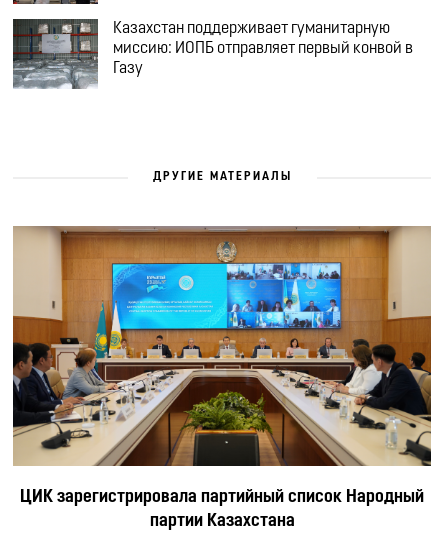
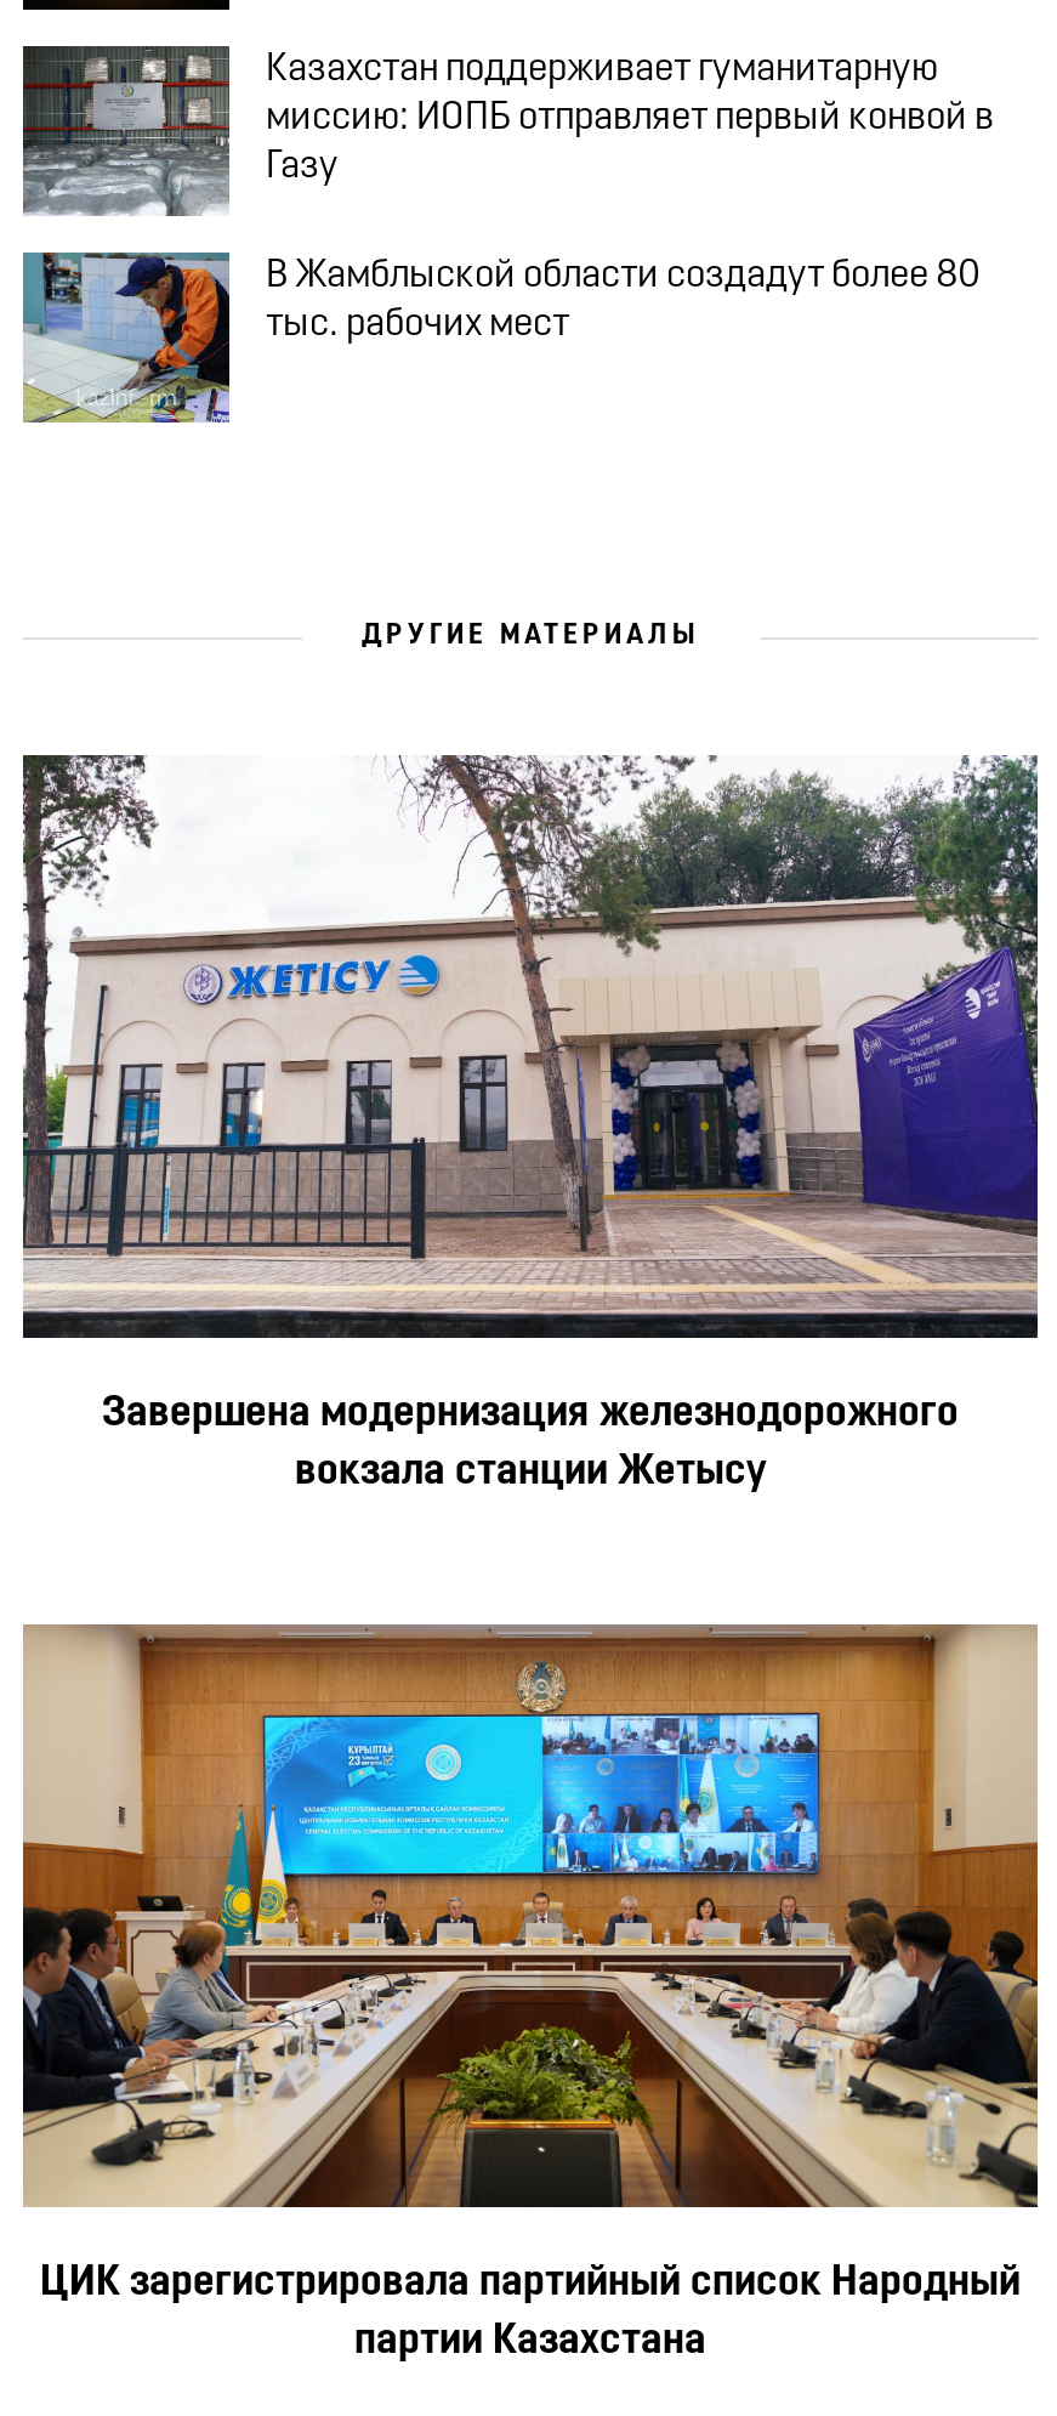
none -> [21,250,982,425] [image] | В Жамблыской области создадут более 80 | тыс. рабочих мест
none -> [21,753,1040,1497] [image] | Завершена модернизация железнодорожного | вокзала станции Жетысу

